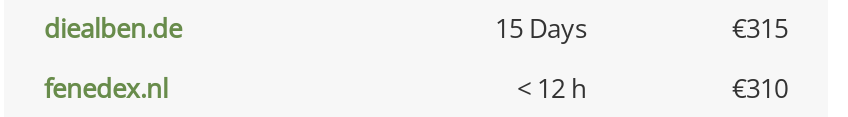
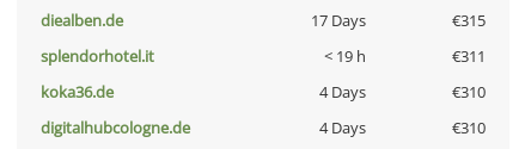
[495,10,587,46] 15 Days -> [310,10,365,31] 17 Days
[44,70,587,106] fenedex.nl | < 12 h -> [41,45,486,138] splendorhotel.it | < 19 h | €311 | koka36.de | 4 Days | €310 | digitalhubcologne.de | 4 Days

